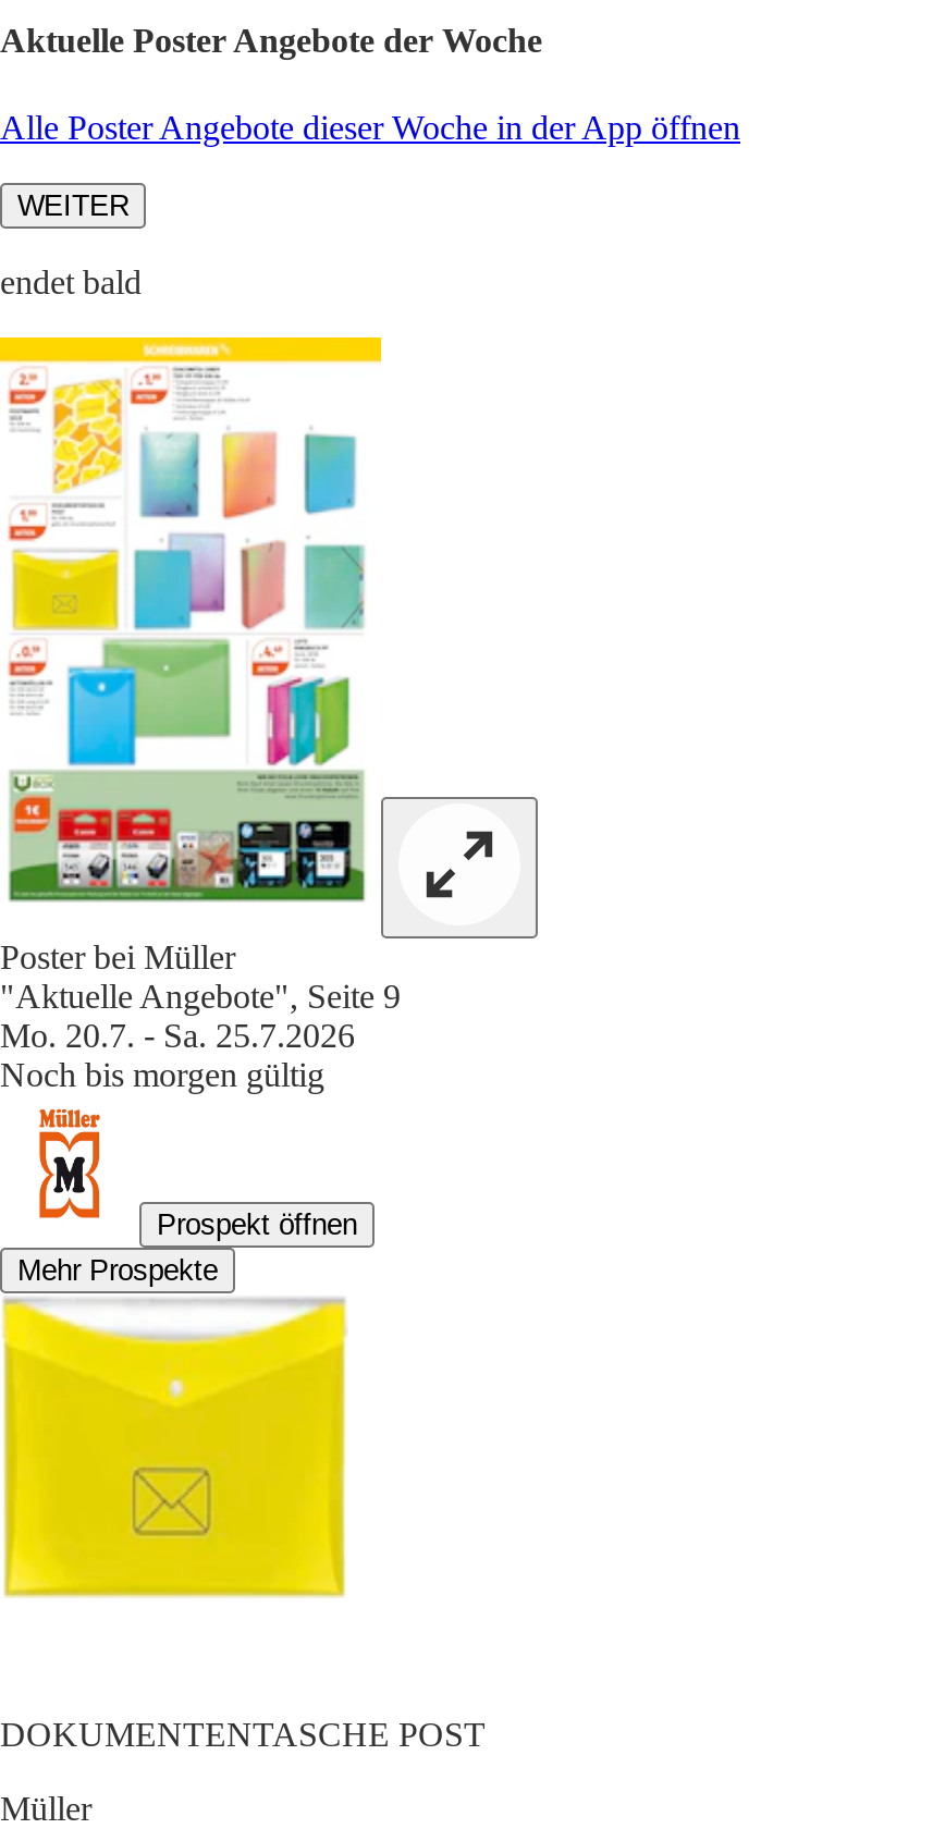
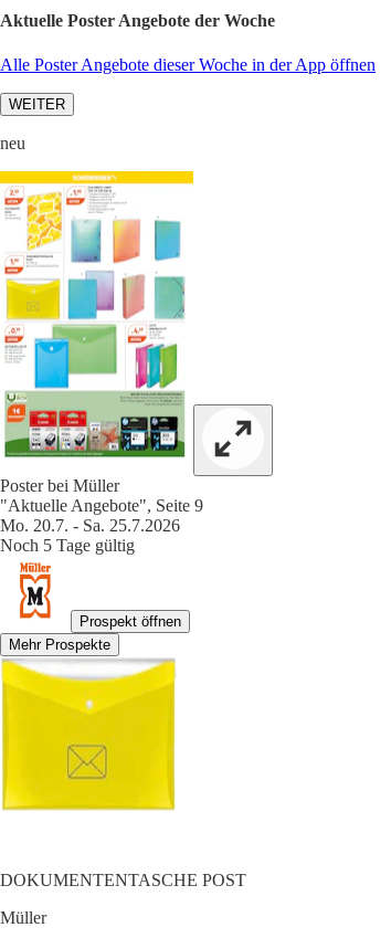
[0,262,142,299] endet bald -> [0,133,25,152] neu
[0,1055,324,1092] Noch bis morgen gültig -> [0,535,135,554] Noch 5 Tage gültig

